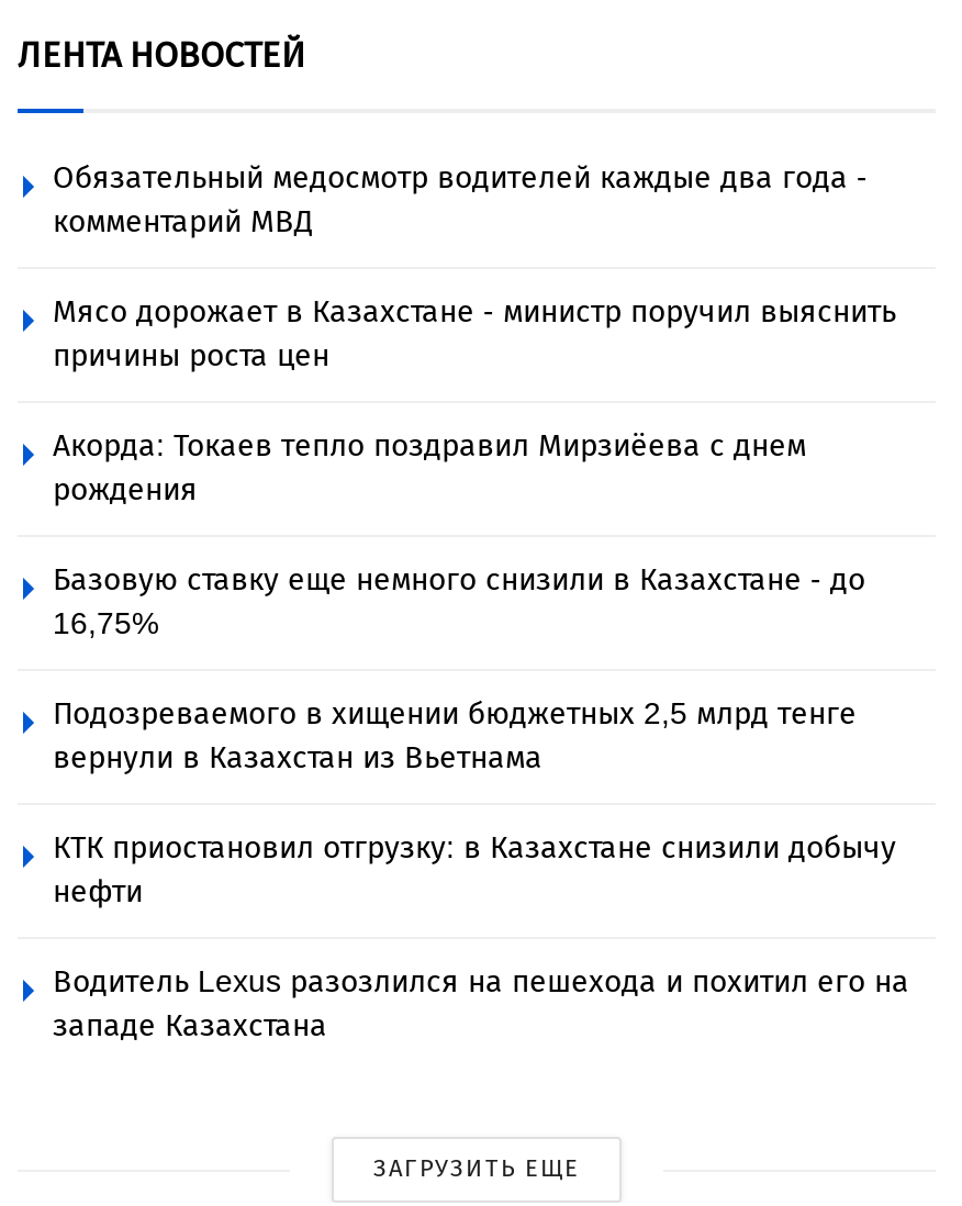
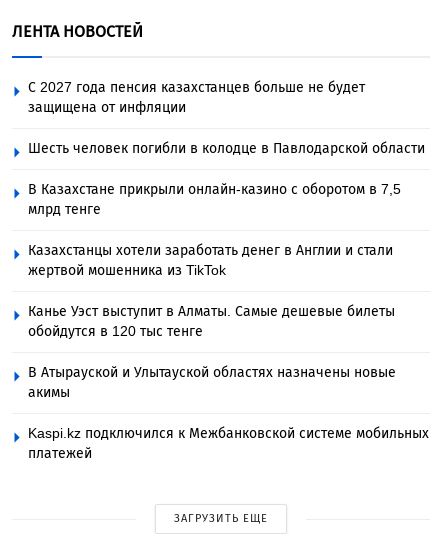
[53,160,868,241] Обязательный медосмотр водителей каждые два года - | комментарий МВД -> [28,79,365,116] С 2027 года пенсия казахстанцев больше не будет | защищена от инфляции
[53,294,896,375] Мясо дорожает в Казахстане - министр поручил выяснить | причины роста цен -> [28,140,425,157] Шесть человек погибли в колодце в Павлодарской области
[53,428,806,509] Акорда: Токаев тепло поздравил Мирзиёева с днем | рождения -> [28,181,401,218] В Казахстане прикрыли онлайн-казино с оборотом в 7,5 | млрд тенге
[53,562,865,643] Базовую ставку еще немного снизили в Казахстане - до | 16,75% -> [28,242,393,279] Казахстанцы хотели заработать денег в Англии и стали | жертвой мошенника из TikTok
[53,696,857,777] Подозреваемого в хищении бюджетных 2,5 млрд тенге | вернули в Казахстан из Вьетнама -> [28,303,395,340] Канье Уэст выступит в Алматы. Самые дешевые билеты | обойдутся в 120 тыс тенге
[53,830,896,911] КТК приостановил отгрузку: в Казахстане снизили добычу | нефти -> [28,364,396,401] В Атырауской и Улытауской областях назначены новые | акимы
[53,964,909,1045] Водитель Lexus разозлился на пешехода и похитил его на | западе Казахстана -> [28,425,429,462] Kaspi.kz подключился к Межбанковской системе мобильных | платежей

